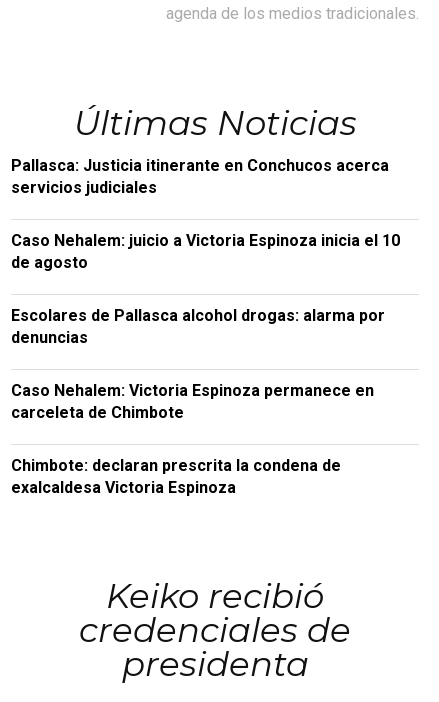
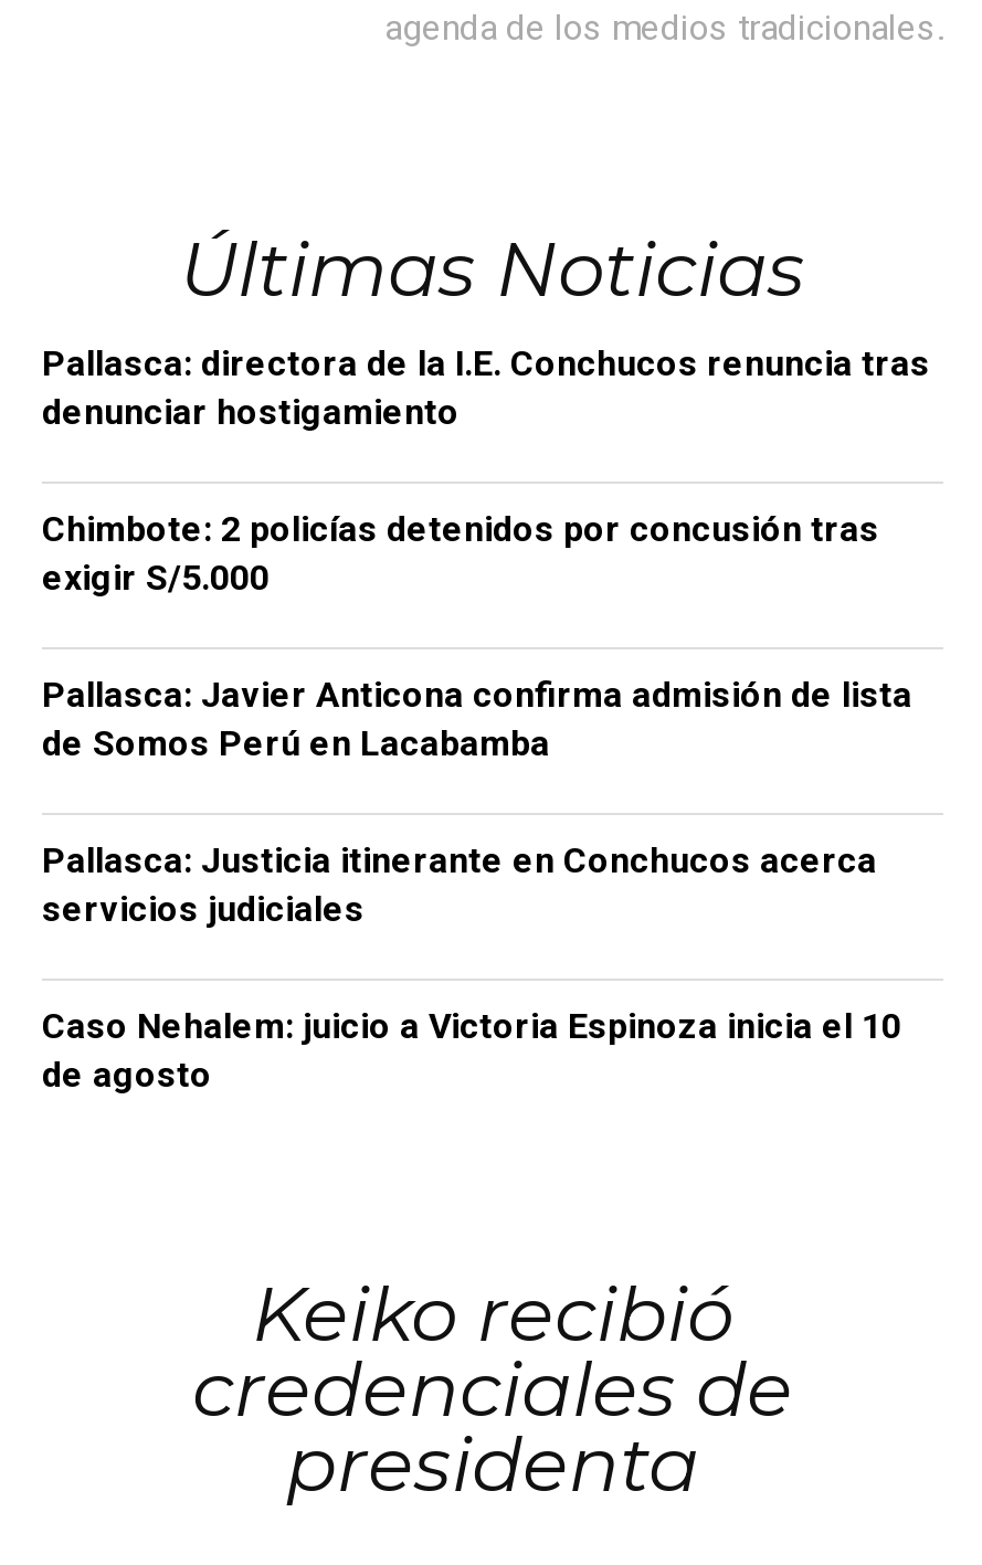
none -> [42,343,930,765] Pallasca: directora de la I.E. Conchucos renuncia tras | denunciar hostigamiento | Chimbote: 2 policías detenidos por concusión tras | exigir S/5.000 | Pallasca: Javier Anticona confirma admisión de lista | de Somos Perú en Lacabamba
moved [11,155,400,271] -> [42,840,901,1097]: Pallasca: Justicia itinerante en Conchucos acerca | servicios judiciales | Caso Nehalem: juicio a Victoria Espinoza inicia el 10 | de agosto
[11,305,385,496] Escolares de Pallasca alcohol drogas: alarma por | denuncias | Caso Nehalem: Victoria Espinoza permanece en | carceleta de Chimbote | Chimbote: declaran prescrita la condena de | exalcaldesa Victoria Espinoza -> none

